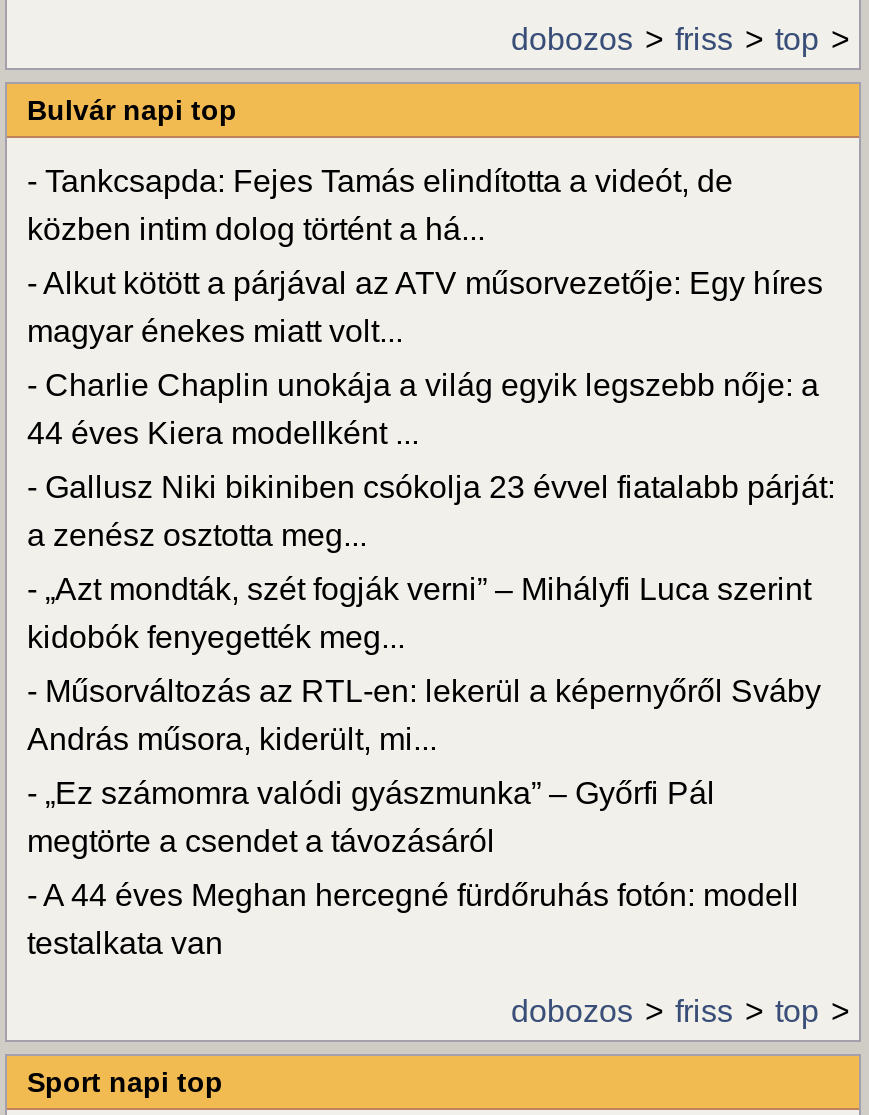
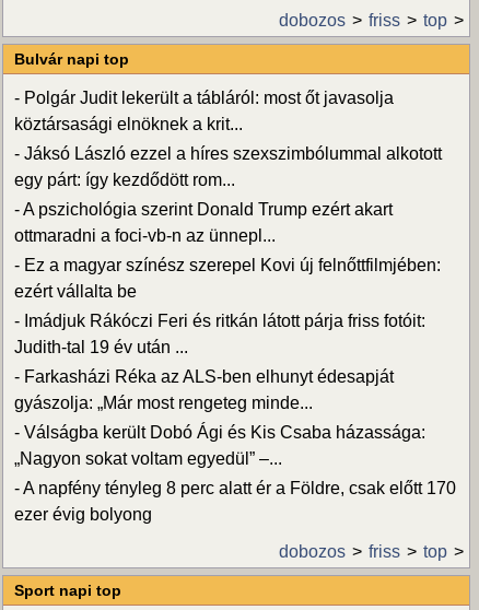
[27,164,733,246] - Tankcsapda: Fejes Tamás elindította a videót, de | közben intim dolog történt a há... -> [14,89,394,133] - Polgár Judit lekerült a tábláról: most őt javasolja | köztársasági elnöknek a krit...
[27,266,823,348] - Alkut kötött a párjával az ATV műsorvezetője: Egy híres | magyar énekes miatt volt... -> [14,144,442,189] - Jáksó László ezzel a híres szexszimbólummal alkotott | egy párt: így kezdődött rom...
[27,368,819,450] - Charlie Chaplin unokája a világ egyik legszebb nője: a | 44 éves Kiera modellként ... -> [14,200,393,245] - A pszichológia szerint Donald Trump ezért akart | ottmaradni a foci-vb-n az ünnepl...
[27,470,835,552] - Gallusz Niki bikiniben csókolja 23 évvel fiatalabb párját: | a zenész osztotta meg... -> [14,256,441,301] - Ez a magyar színész szerepel Kovi új felnőttfilmjében: | ezért vállalta be
[27,572,811,654] - „Azt mondták, szét fogják verni” – Mihályfi Luca szerint | kidobók fenyegették meg... -> [14,312,425,356] - Imádjuk Rákóczi Feri és ritkán látott párja friss fotóit: | Judith-tal 19 év után ...
[27,674,821,756] - Műsorváltozás az RTL-en: lekerül a képernyőről Sváby | András műsora, kiderült, mi... -> [14,367,394,412] - Farkasházi Réka az ALS-ben elhunyt édesapját | gyászolja: „Már most rengeteg minde...
[27,776,715,858] - „Ez számomra valódi gyászmunka” – Győrfi Pál | megtörte a csendet a távozásáról -> [14,423,425,468] - Válságba került Dobó Ági és Kis Csaba házassága: | „Nagyon sokat voltam egyedül” –...
[27,878,799,960] - A 44 éves Meghan hercegné fürdőruhás fotón: modell | testalkata van -> [14,479,456,524] - A napfény tényleg 8 perc alatt ér a Földre, csak előtt 170 | ezer évig bolyong

